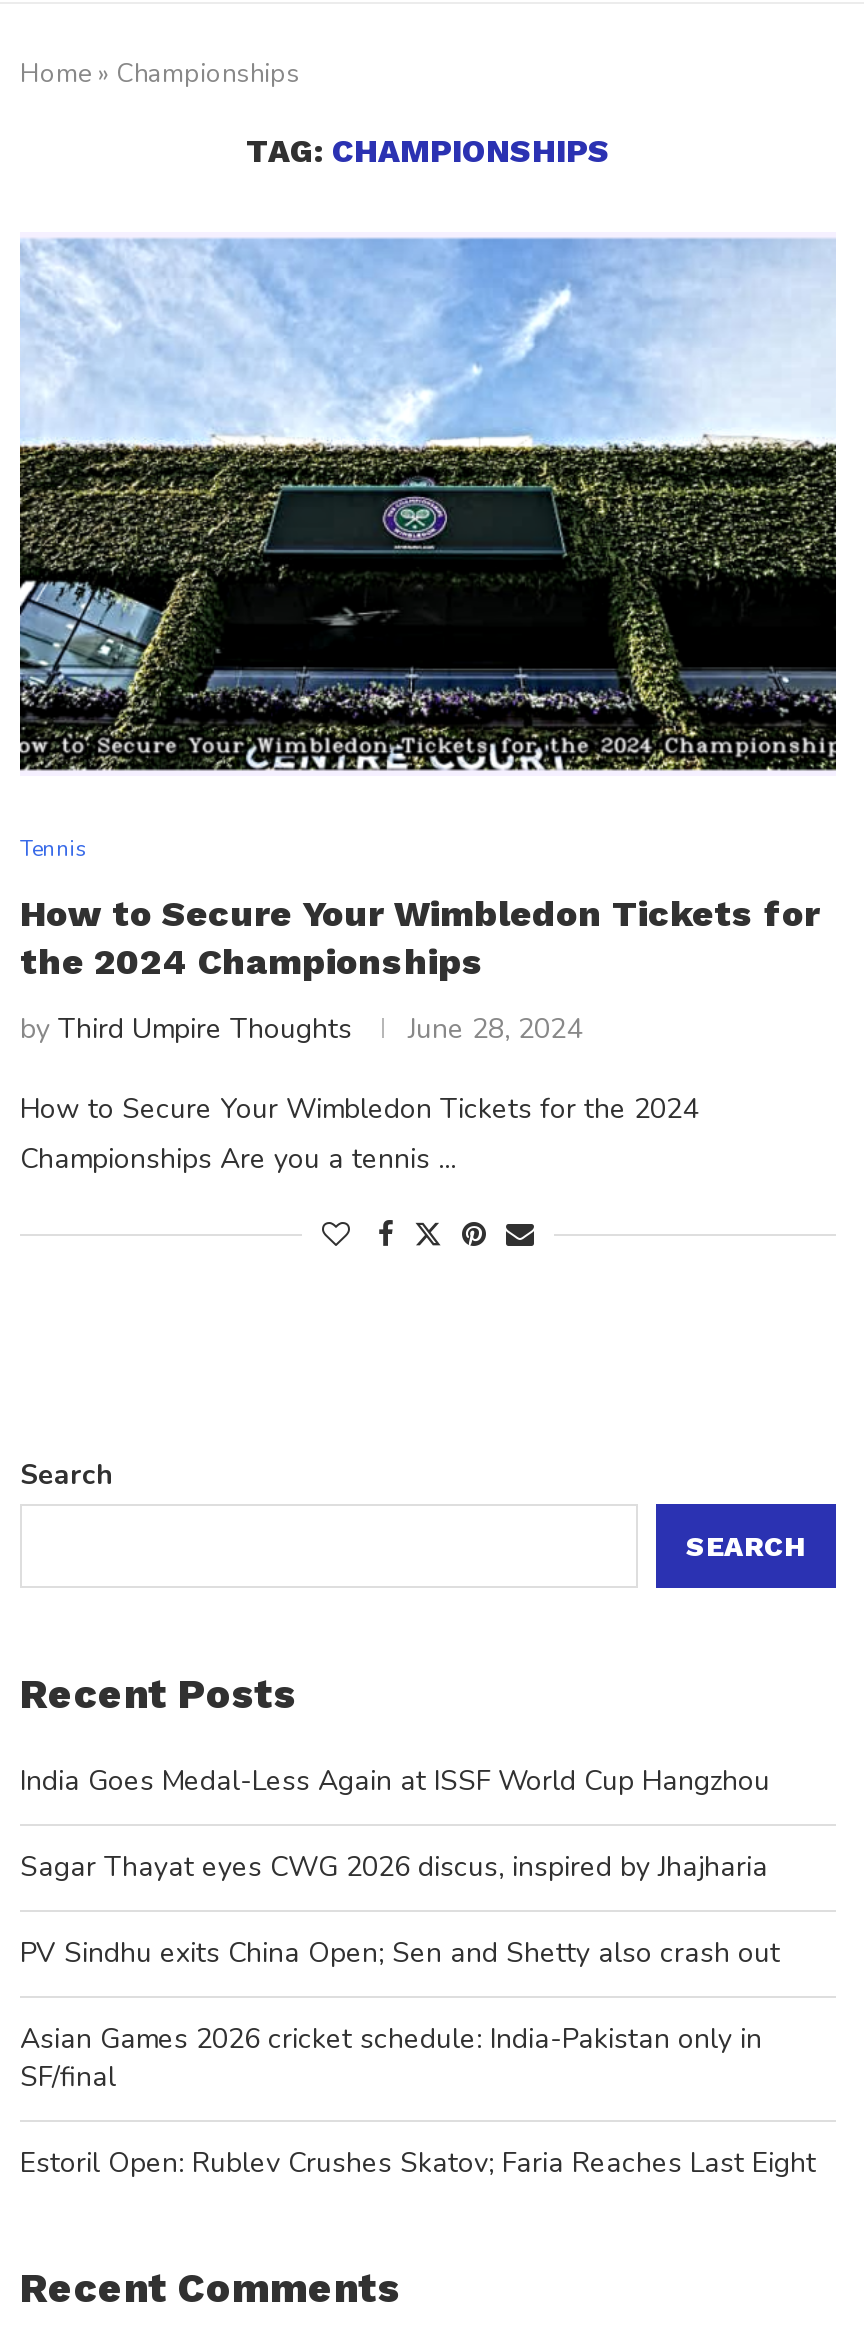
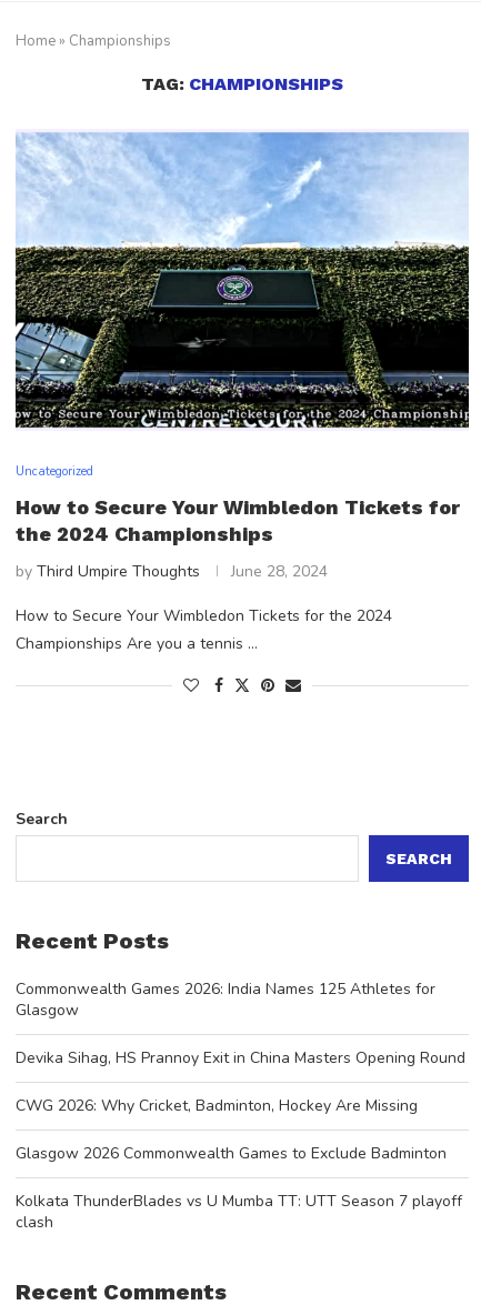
[20,834,86,864] Tennis -> [16,463,93,480] Uncategorized
[20,1762,770,1800] India Goes Medal-Less Again at ISSF World Cup Hangzhou -> [16,978,435,1021] Commonwealth Games 2026: India Names 125 Athletes for | Glasgow
[20,1848,768,1886] Sagar Thayat eyes CWG 2026 discus, inspired by Jhajharia -> [16,1047,465,1068] Devika Sihag, HS Prannoy Exit in China Masters Opening Round
[20,1934,780,1972] PV Sindhu exits China Open; Sen and Shetty also crash out -> [16,1095,418,1116] CWG 2026: Why Cricket, Badminton, Hockey Are Missing
[20,2020,762,2096] Asian Games 2026 cricket schedule: India-Pakistan only in | SF/final -> [16,1143,447,1164] Glasgow 2026 Commonwealth Games to Exclude Badminton
[20,2144,816,2182] Estoril Open: Rublev Crushes Skatov; Faria Reaches Last Eight -> [16,1191,462,1233] Kolkata ThunderBlades vs U Mumba TT: UTT Season 7 playoff | clash

